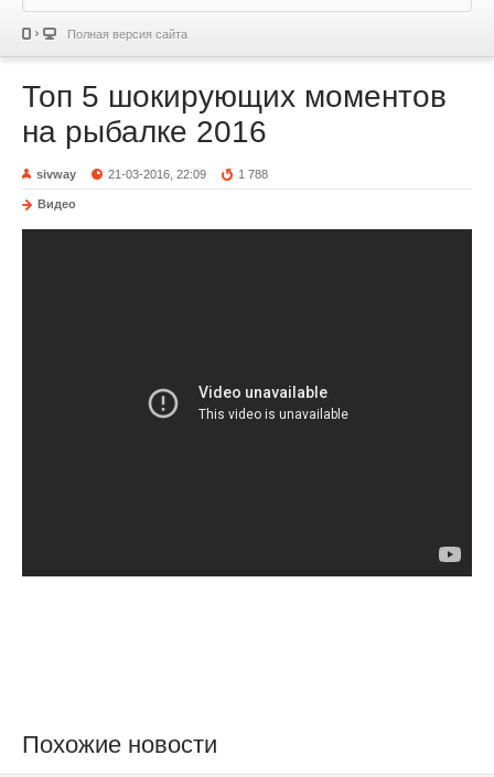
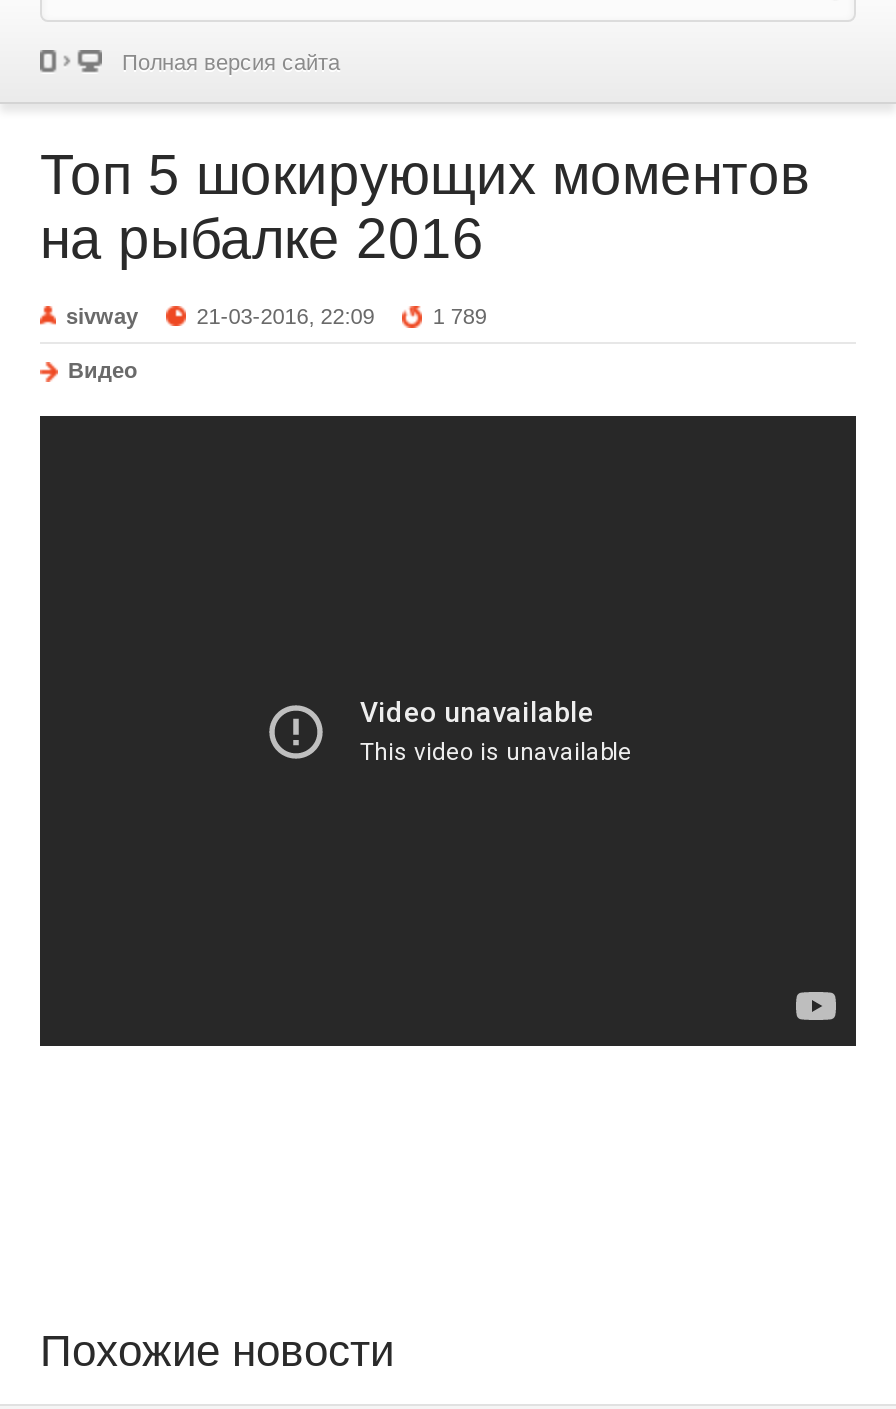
[239,168,268,181] 1 788 -> [433,304,487,328] 1 789

